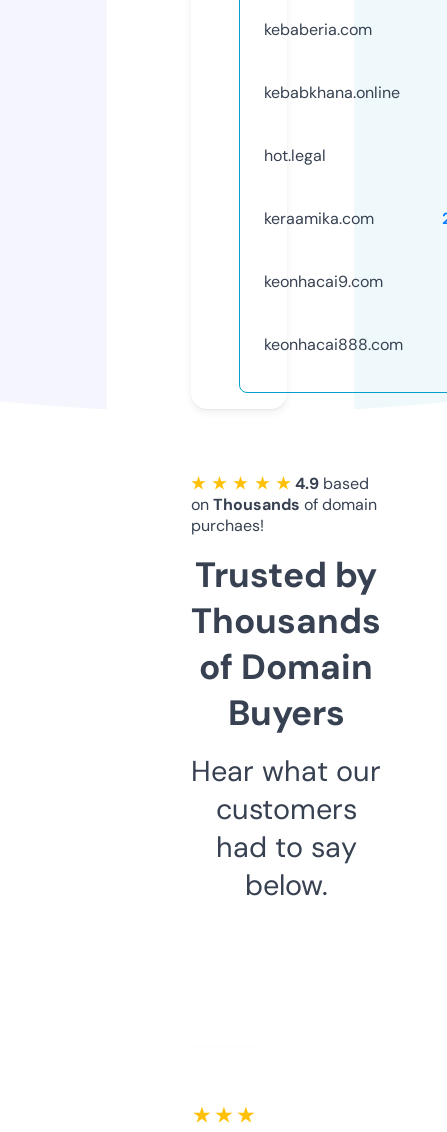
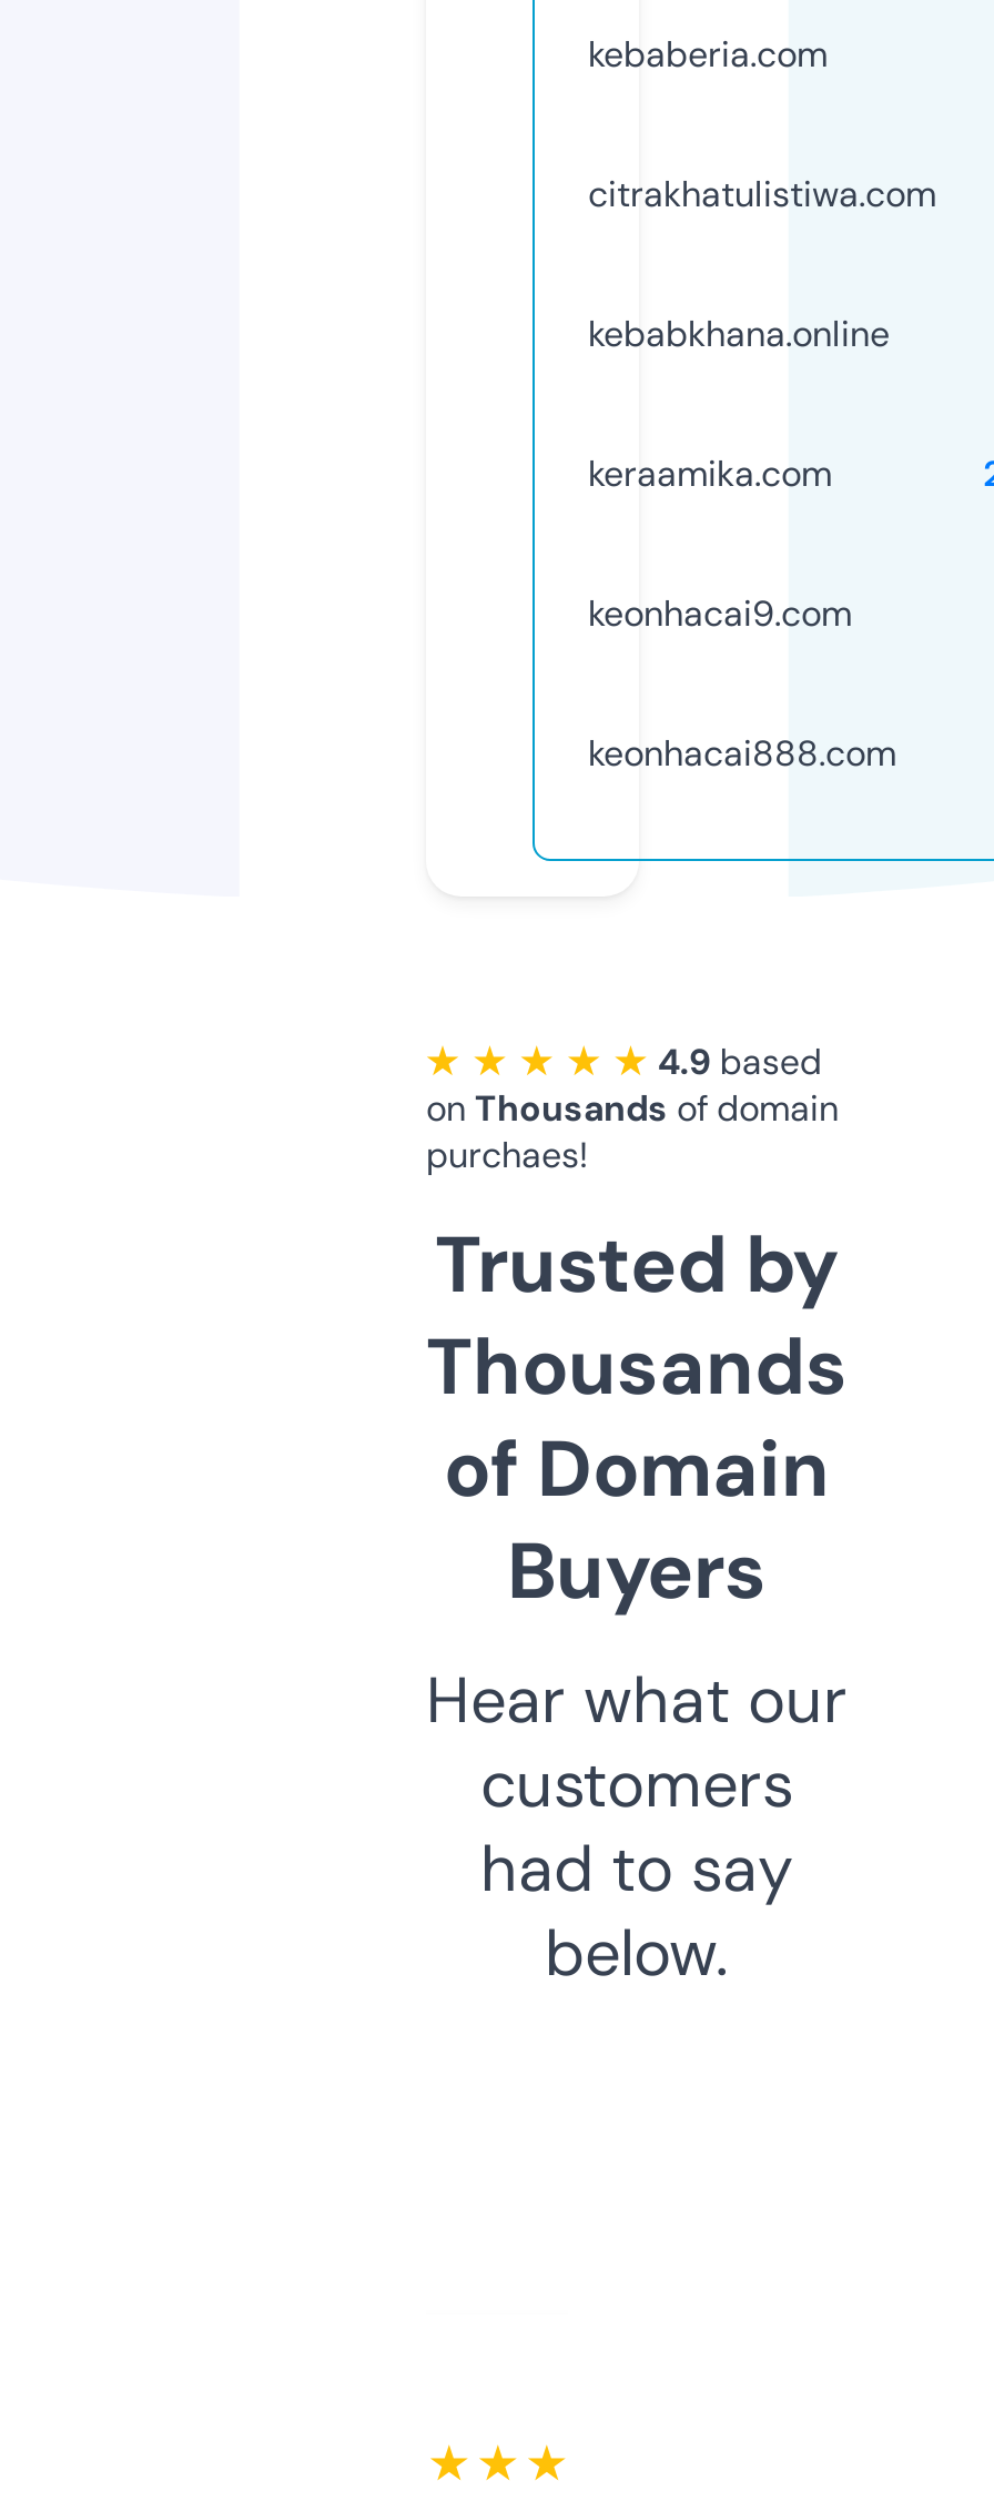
none -> [588,170,936,217] citrakhatulistiwa.com
moved [264,82,400,103] -> [588,310,890,357]: kebabkhana.online
[264,145,326,166] hot.legal -> none

